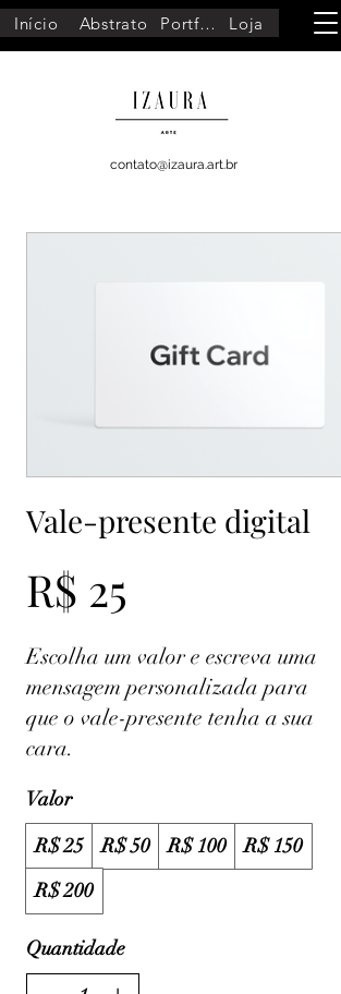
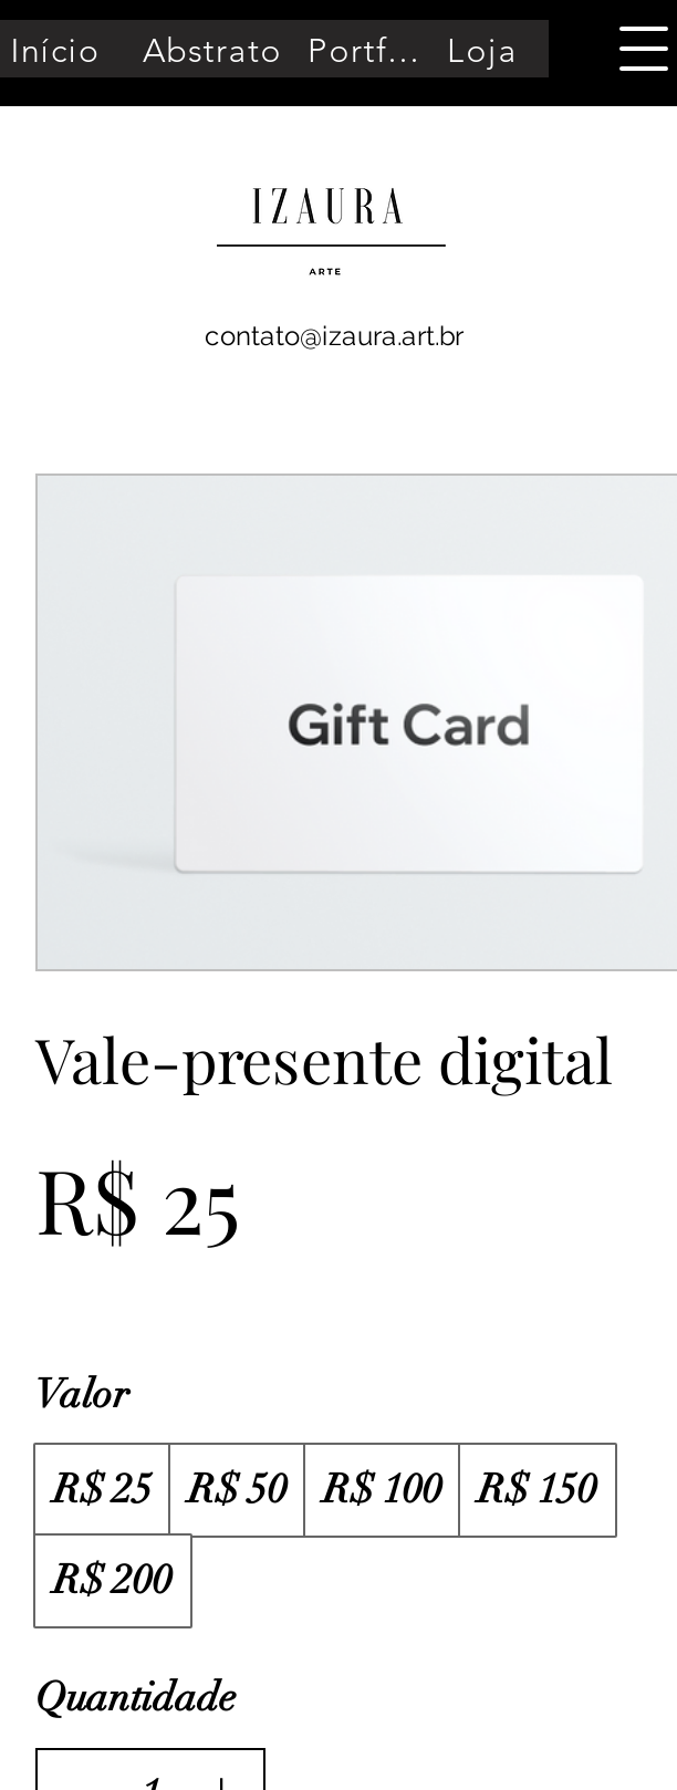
[26,643,317,762] Escolha um valor e escreva uma | mensagem personalizada para | que o vale-presente tenha a sua | cara. -> none

